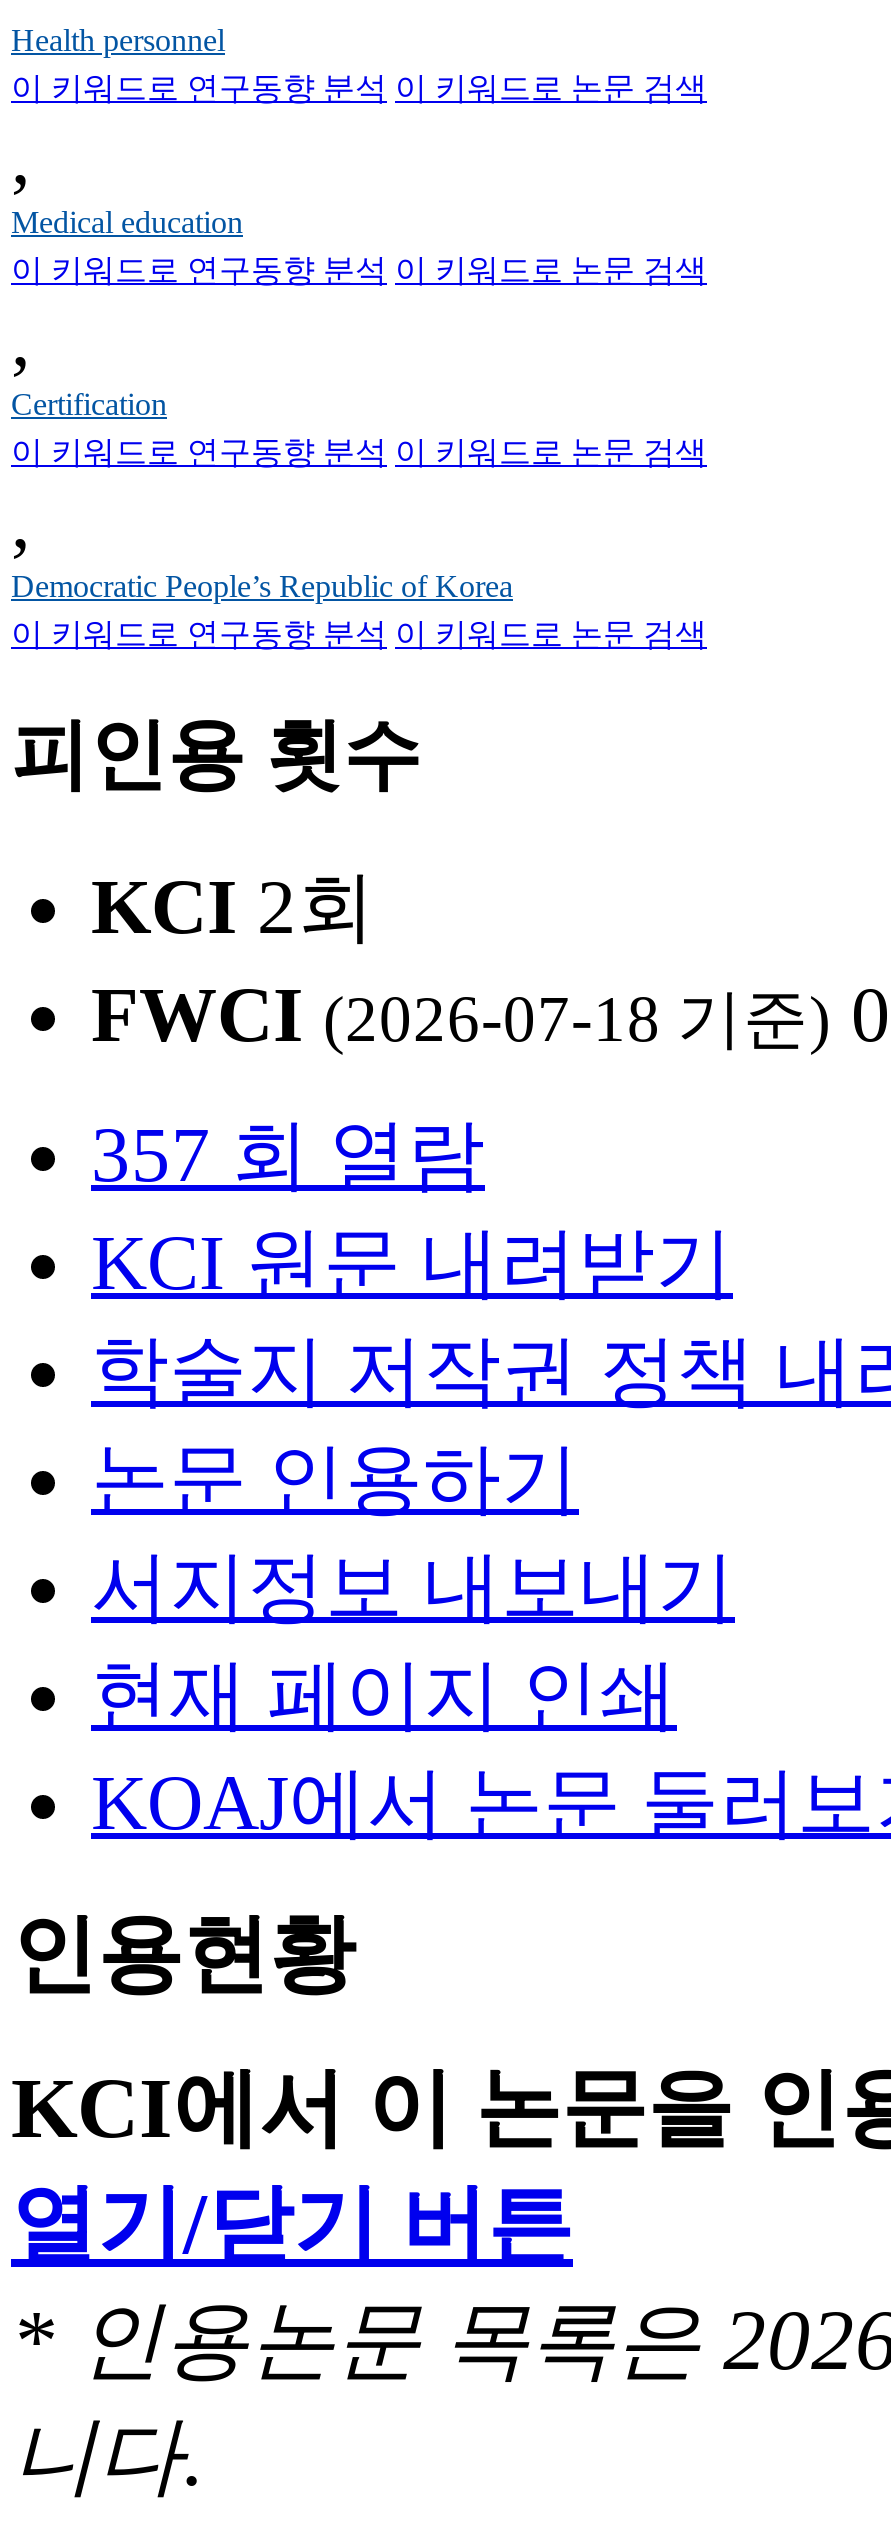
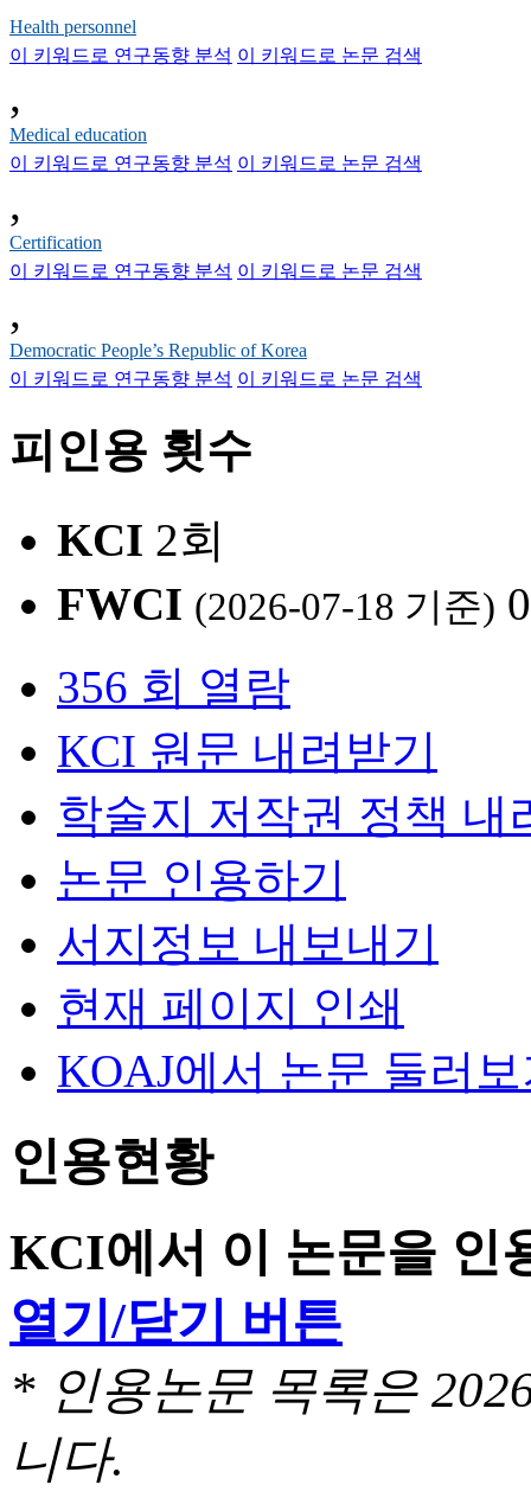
[91,1110,485,1196] 357 회 열람 -> [57,661,290,712] 356 회 열람

